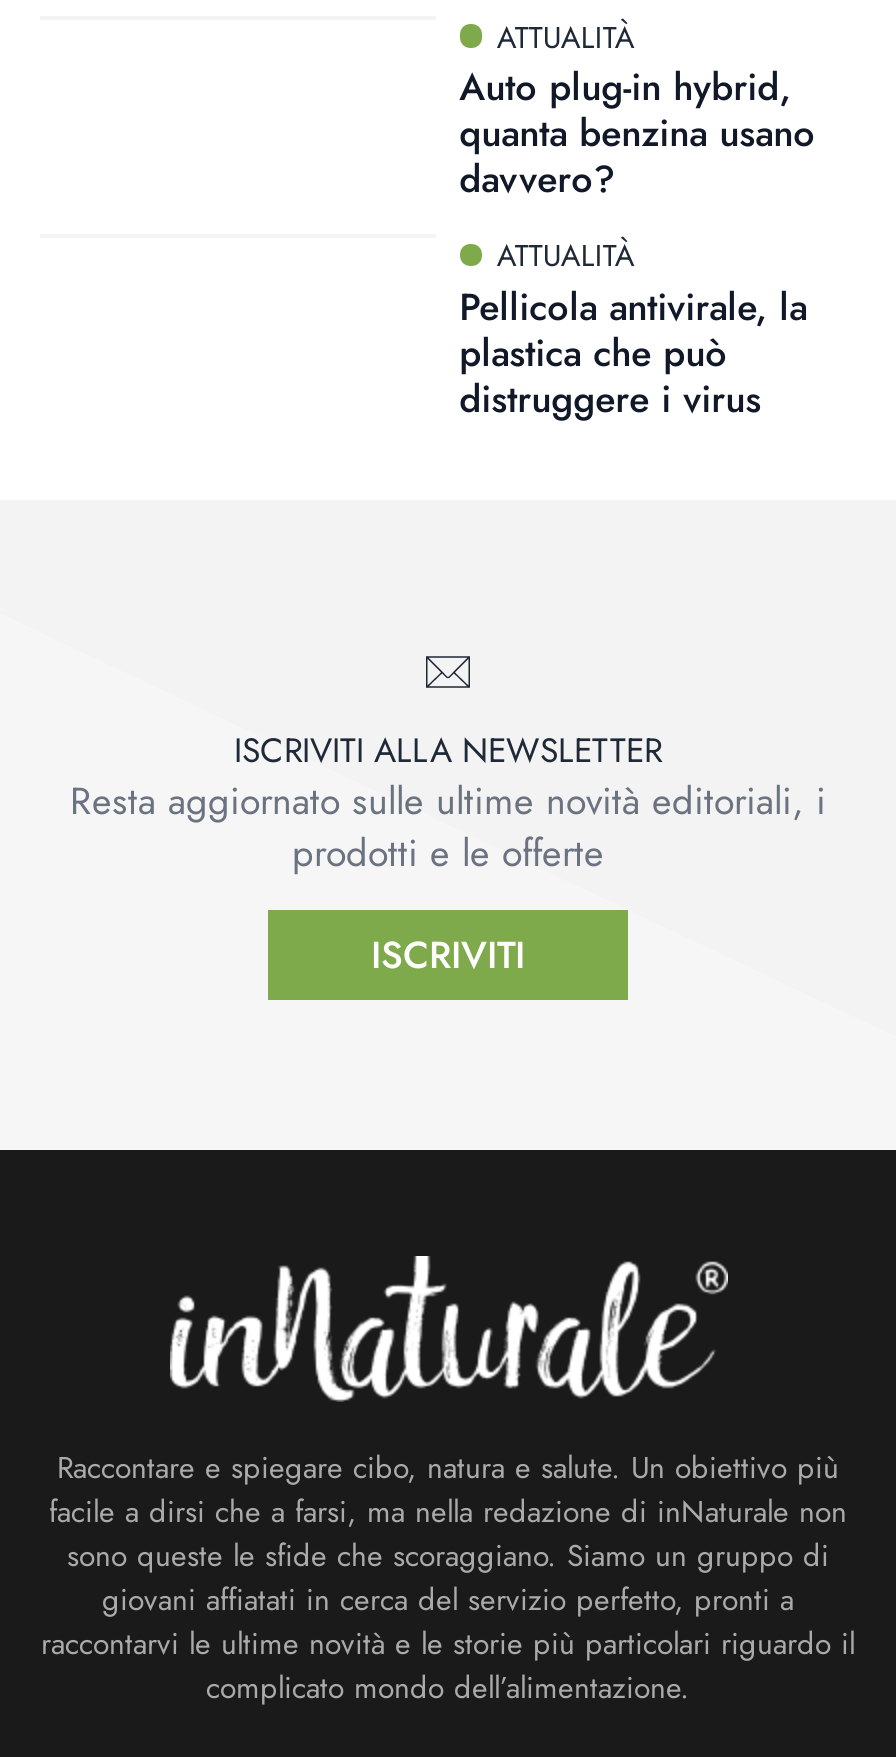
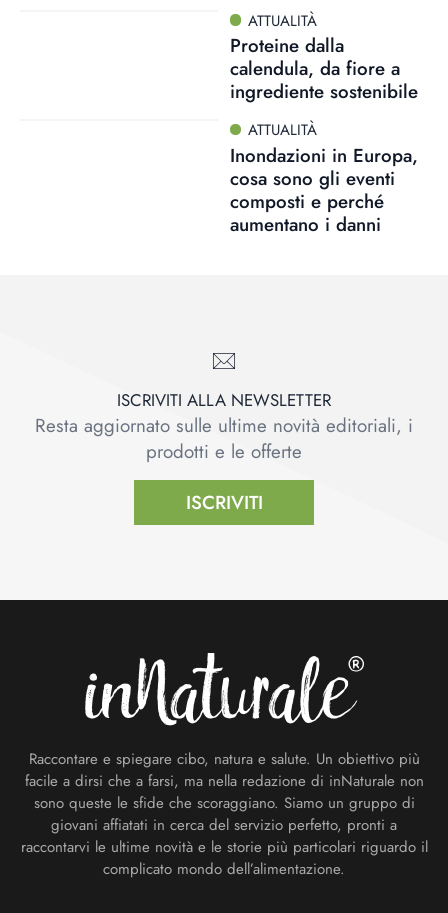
[459,60,815,206] Auto plug-in hybrid, | quanta benzina usano | davvero? -> [230,32,418,105] Proteine dalla | calendula, da fiore a | ingrediente sostenibile
[459,280,807,426] Pellicola antivirale, la | plastica che può | distruggere i virus -> [230,142,418,238] Inondazioni in Europa, | cosa sono gli eventi | composti e perché | aumentano i danni

